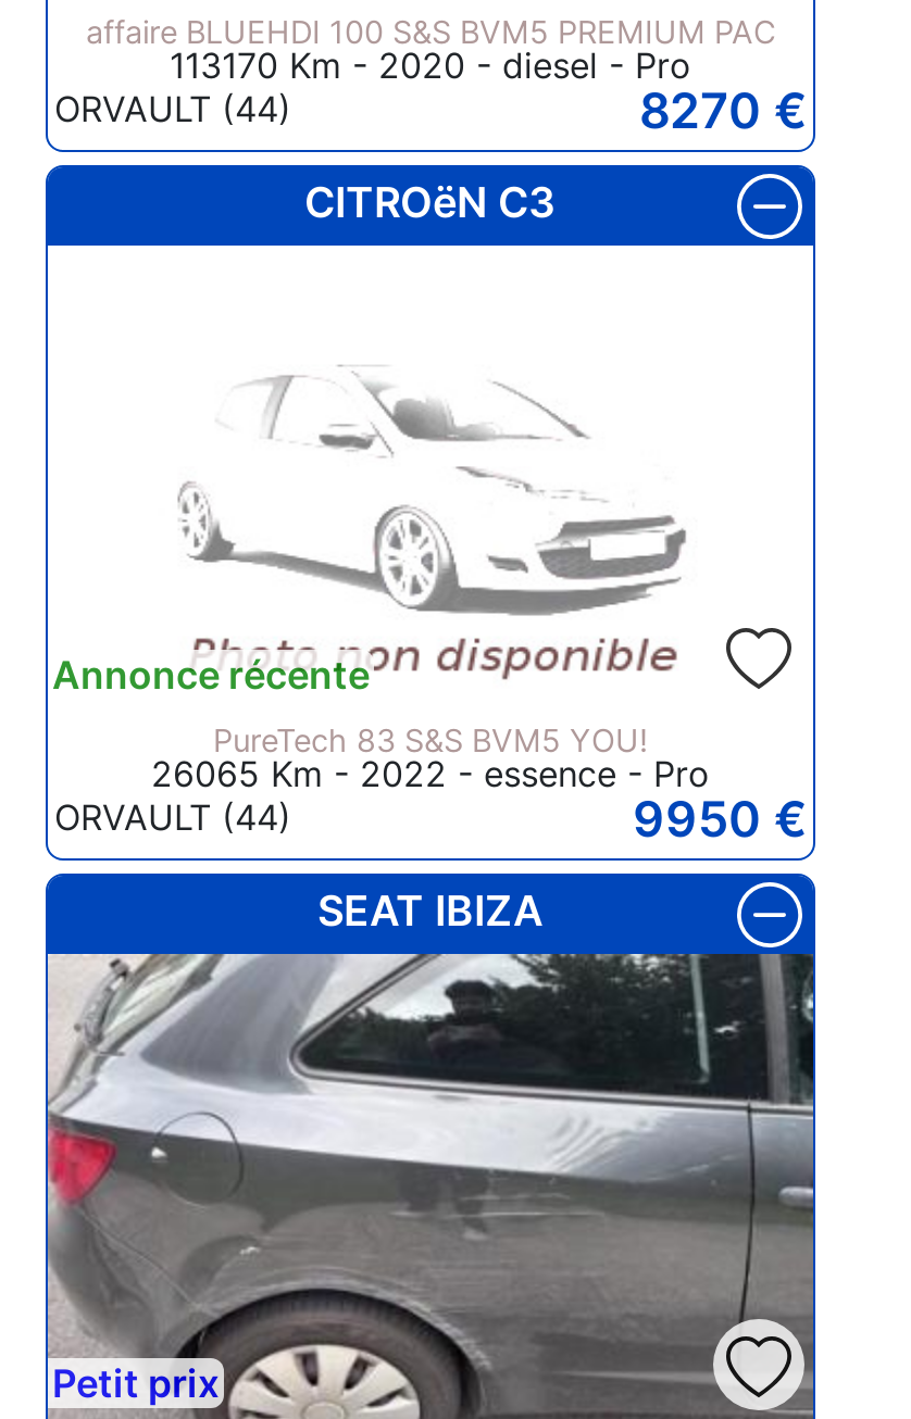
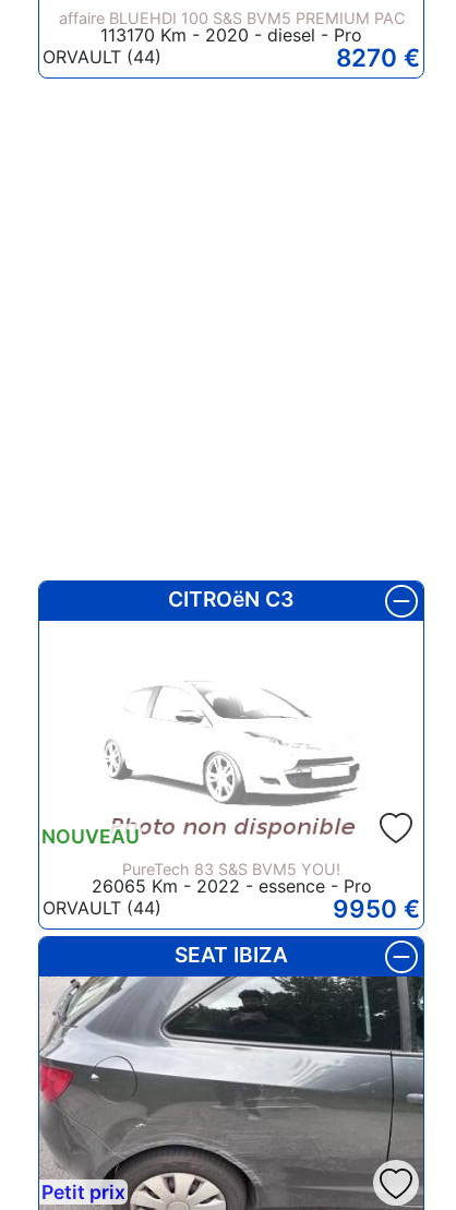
[52,651,370,697] Annonce récente -> [41,825,140,847] NOUVEAU

